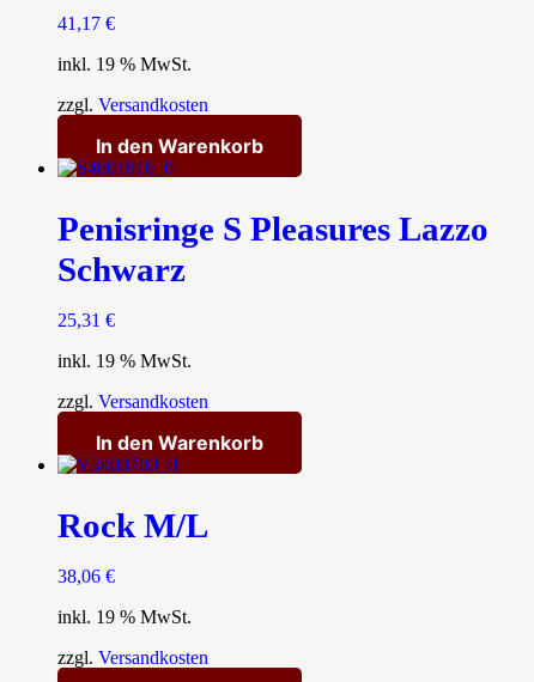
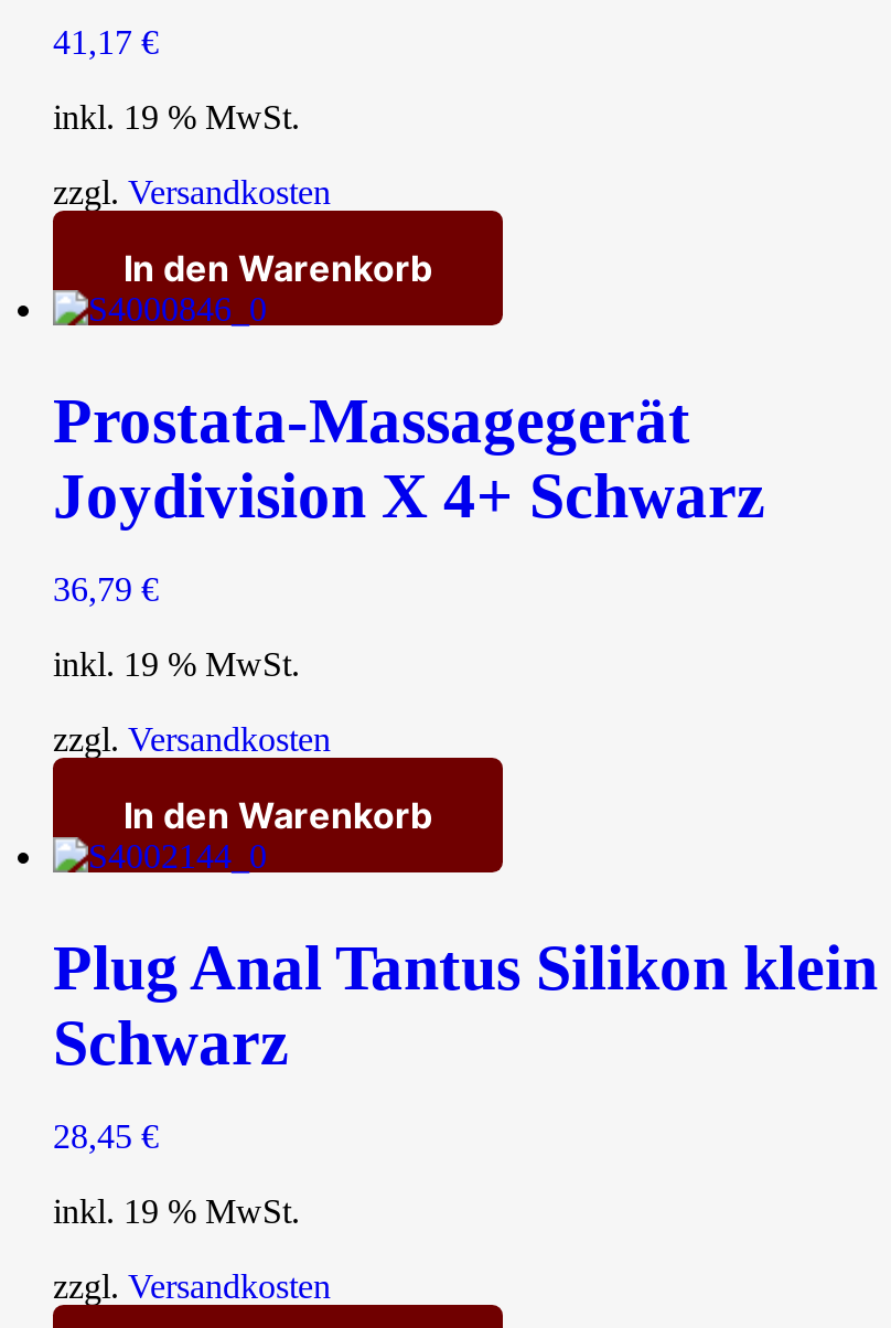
[57,209,489,288] Penisringe S Pleasures Lazzo | Schwarz -> [53,385,765,530] Prostata-Massagegerät | Joydivision X 4+ Schwarz
[57,310,115,330] 25,31 € -> [53,570,159,608] 36,79 €
[57,506,208,544] Rock M/L -> [53,932,878,1078] Plug Anal Tantus Silikon klein | Schwarz
[57,566,115,587] 38,06 € -> [53,1118,159,1155] 28,45 €

